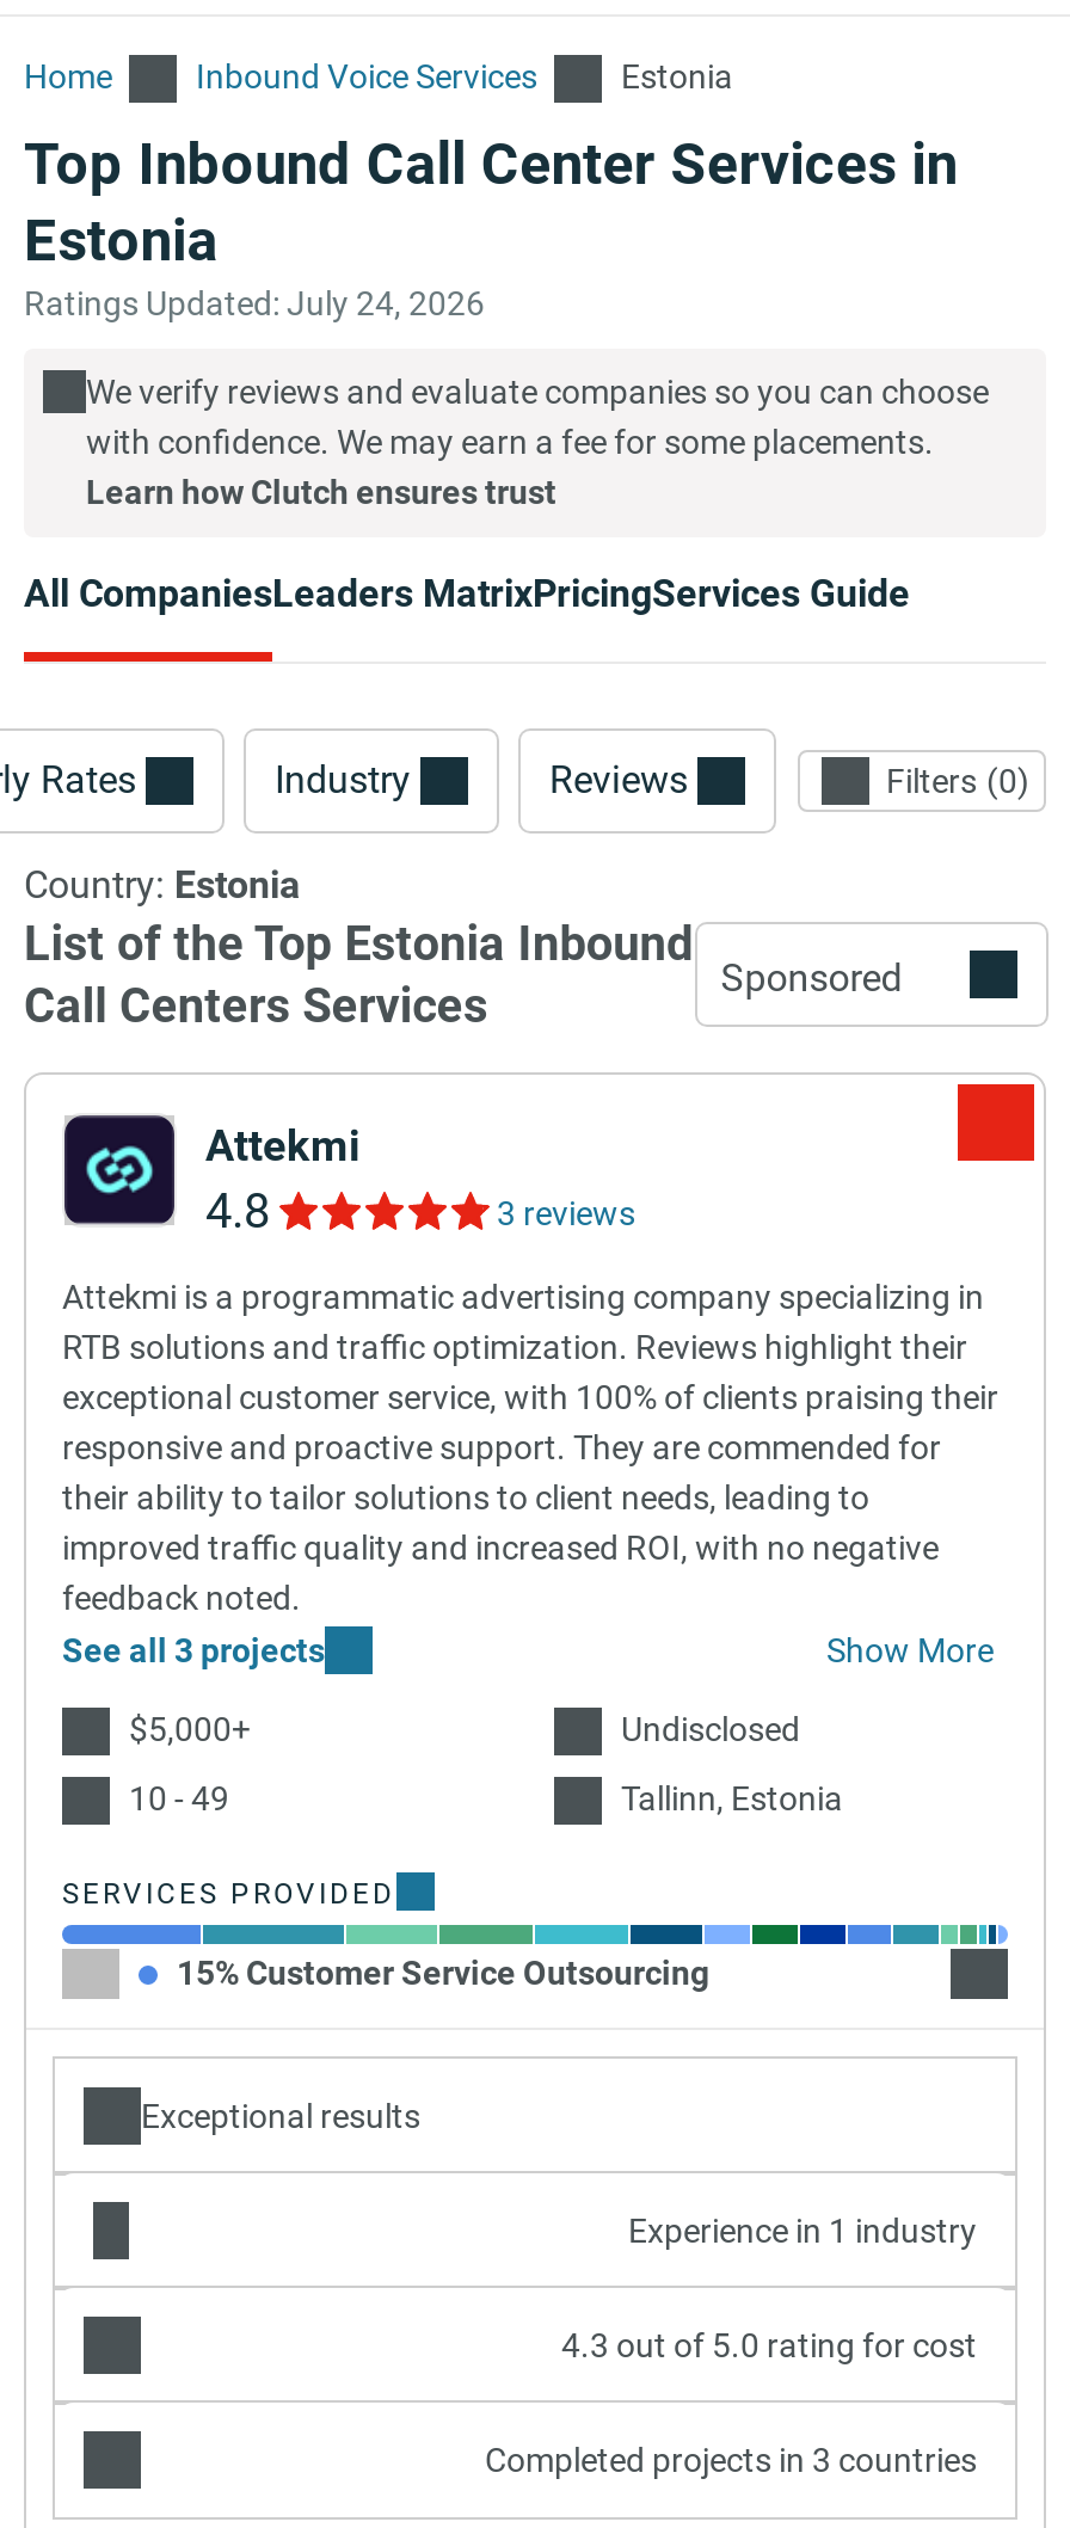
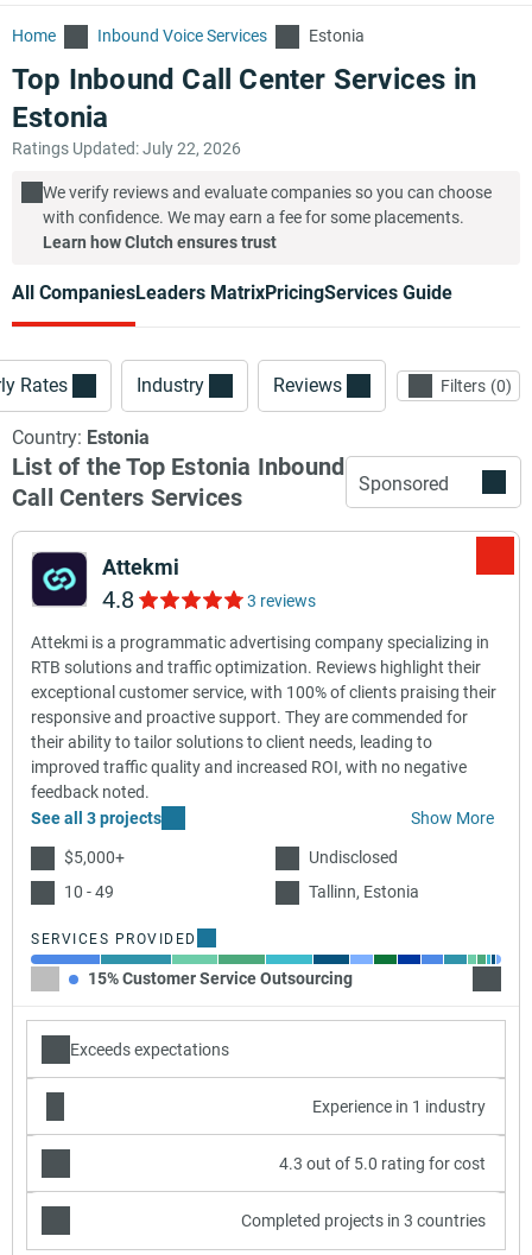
[24,284,485,322] Ratings Updated: July 24, 2026 -> [12,139,241,158] Ratings Updated: July 22, 2026
[141,2096,420,2134] Exceptional results -> [70,1040,229,1058] Exceeds expectations

